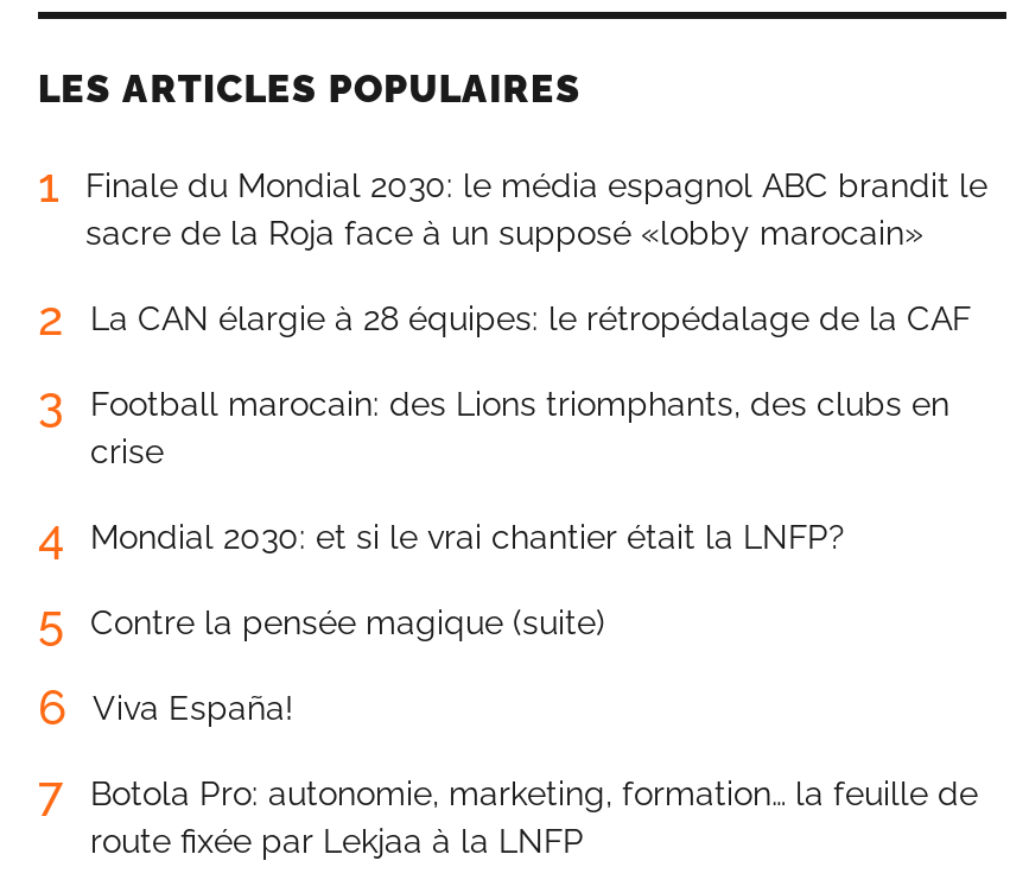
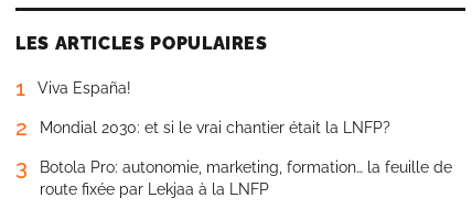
[38,167,987,737] Finale du Mondial 2030: le média espagnol ABC brandit le | sacre de la Roja face à un supposé «lobby marocain» | La CAN élargie à 28 équipes: le rétropédalage de la CAF | Football marocain: des Lions triomphants, des clubs en | crise | 4 | 5 | Contre la pensée magique (suite) | 6 -> none
moved [38,291,845,557] -> [15,115,390,181]: 2 | Mondial 2030: et si le vrai chantier était la LNFP? | 3
moved [93,690,294,728] -> [37,80,131,97]: Viva España!
[38,766,62,823] 7 -> none

